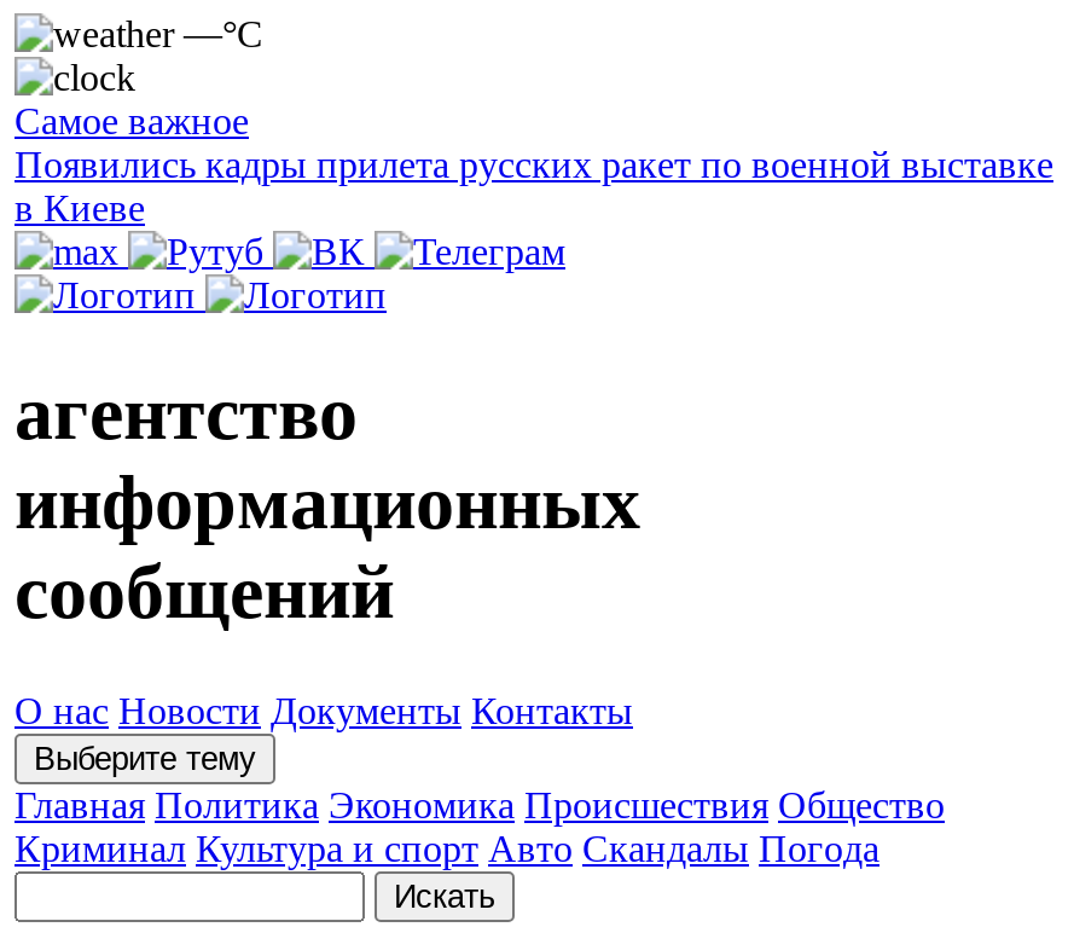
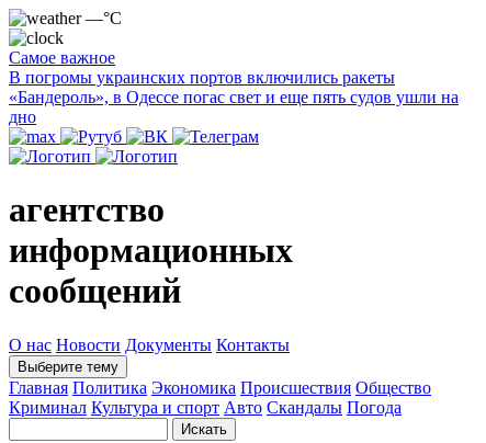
[14,144,1053,228] Появились кадры прилета русских ракет по военной выставке | в Киеве -> [9,68,459,126] В погромы украинских портов включились ракеты | «Бандероль», в Одессе погас свет и еще пять судов ушли на | дно

